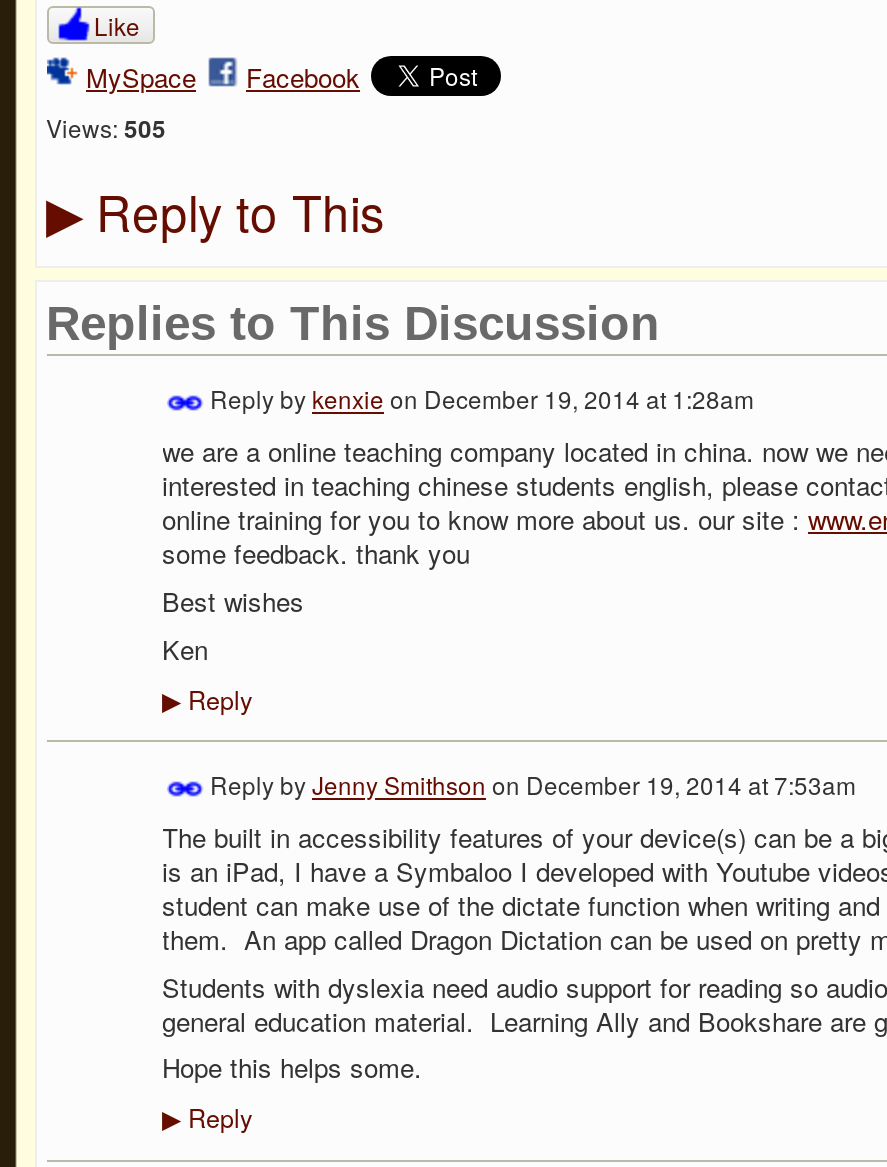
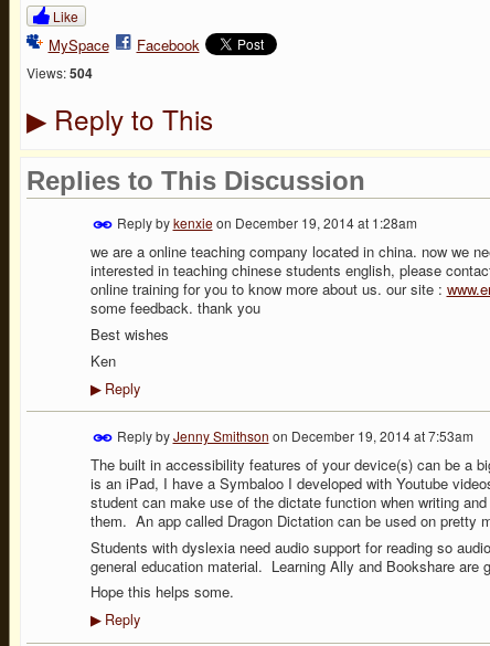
[46,111,166,147] Views: 505 -> [26,63,92,83] Views: 504

